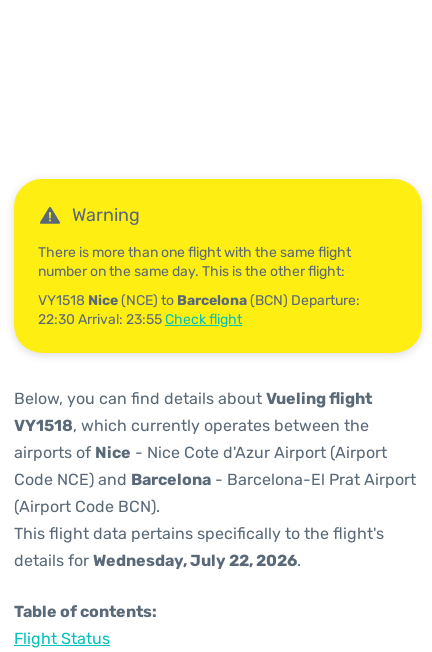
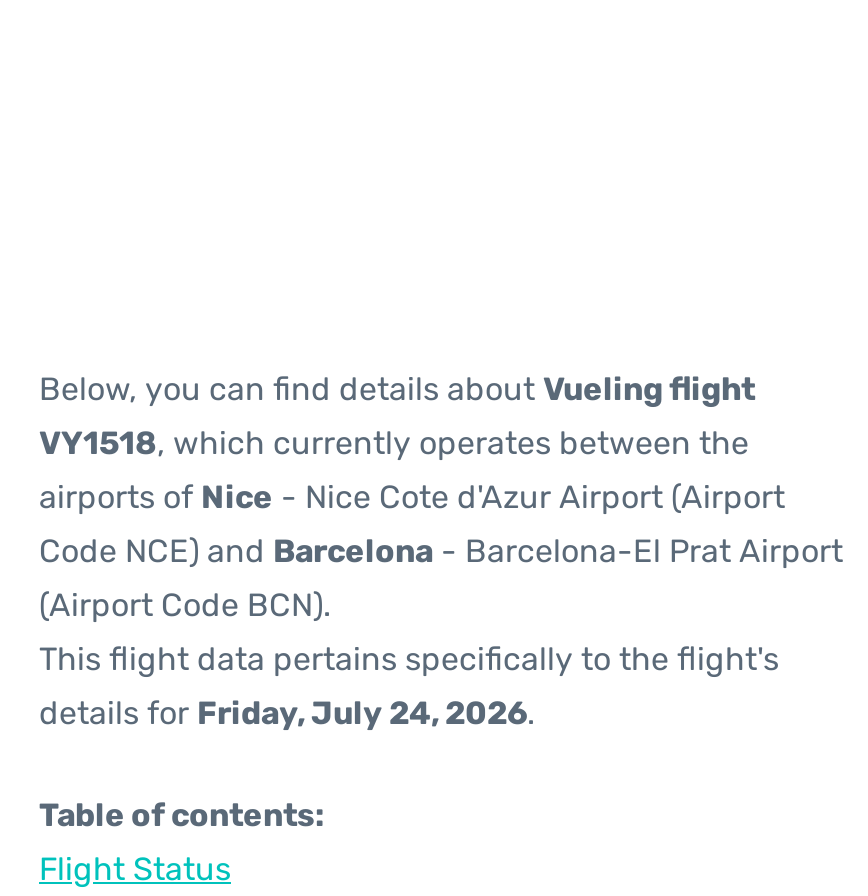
[13,178,423,355] [image] | Warning | There is more than one flight with the same flight | number on the same day. This is the other flight: | VY1518 Nice (NCE) to Barcelona (BCN) Departure: | 22:30 Arrival: 23:55 Check flight -> none
[14,551,301,570] details for Wednesday, July 22, 2026. -> [39,694,535,732] details for Friday, July 24, 2026.

